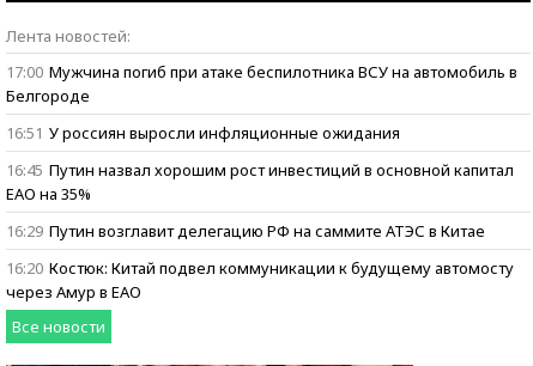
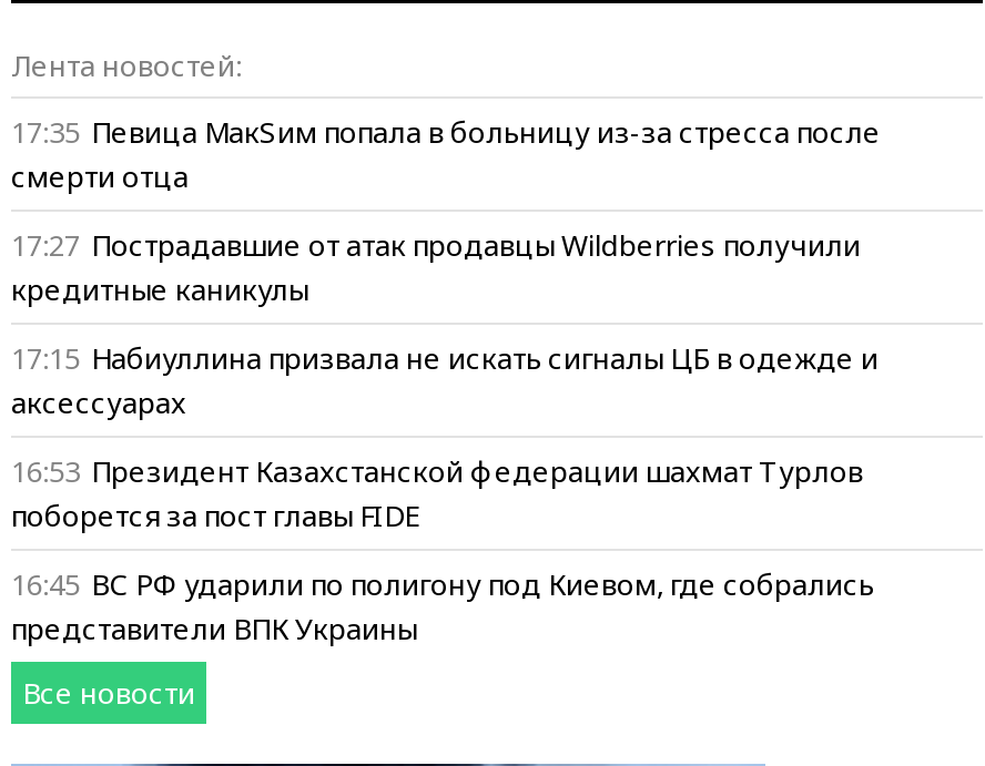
[6,61,517,106] 17:00 Мужчина погиб при атаке беспилотника ВСУ на автомобиль в | Белгороде -> [11,111,881,195] 17:35 Певица МакSим попала в больницу из-за стресса после | смерти отца
[6,122,400,143] 16:51 У россиян выросли инфляционные ожидания -> [11,224,861,308] 17:27 Пострадавшие от атак продавцы Wildberries получили | кредитные каникулы
[6,159,514,204] 16:45 Путин назвал хорошим рост инвестиций в основной капитал | ЕАО на 35% -> [11,337,879,421] 17:15 Набиуллина призвала не искать сигналы ЦБ в одежде и | аксессуарах
[6,220,485,241] 16:29 Путин возглавит делегацию РФ на саммите АТЭС в Китае -> [11,450,863,535] 16:53 Президент Казахстанской федерации шахмат Турлов | поборется за пост главы FIDE
[6,257,514,302] 16:20 Костюк: Китай подвел коммуникации к будущему автомосту | через Амур в ЕАО -> [11,563,874,648] 16:45 ВС РФ ударили по полигону под Киевом, где собрались | представители ВПК Украины

